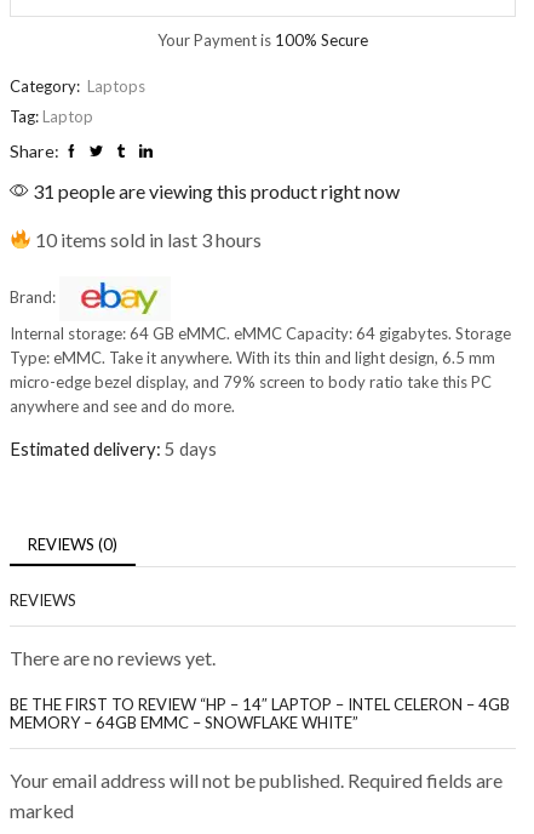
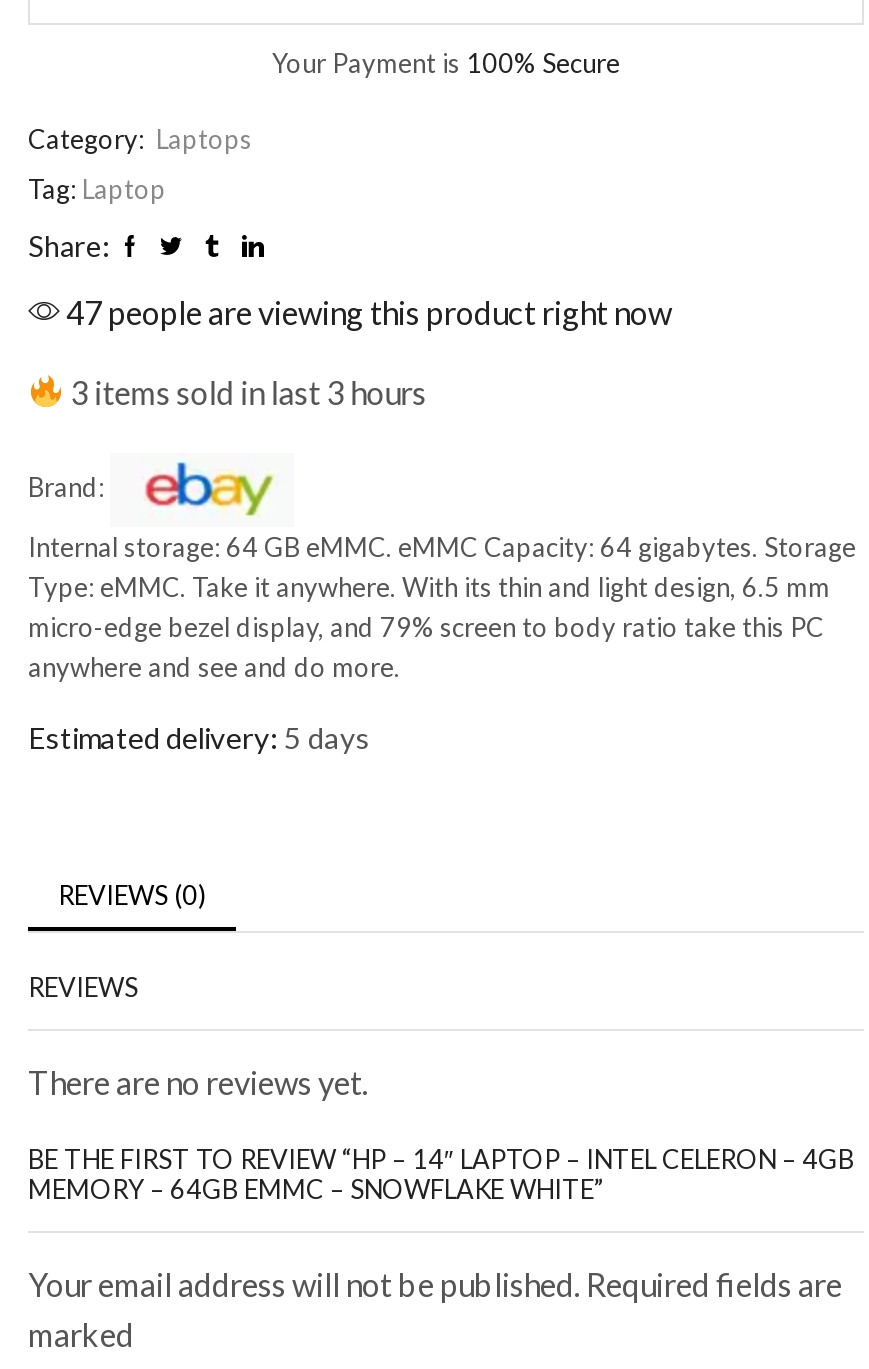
[29,179,400,202] 31 people are viewing this product right now -> [60,292,672,330] 47 people are viewing this product right now
[32,227,262,250] 10 items sold in last 3 hours -> [64,372,426,410] 3 items sold in last 3 hours

